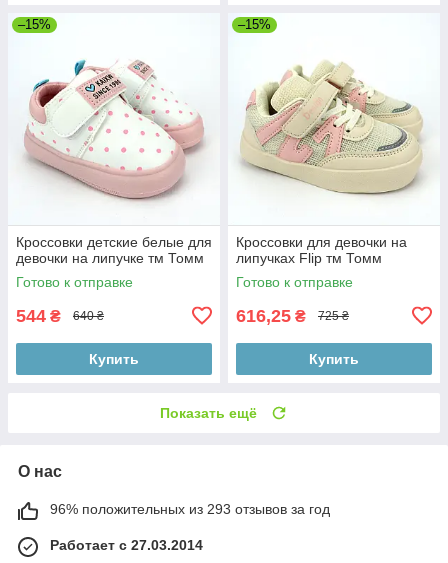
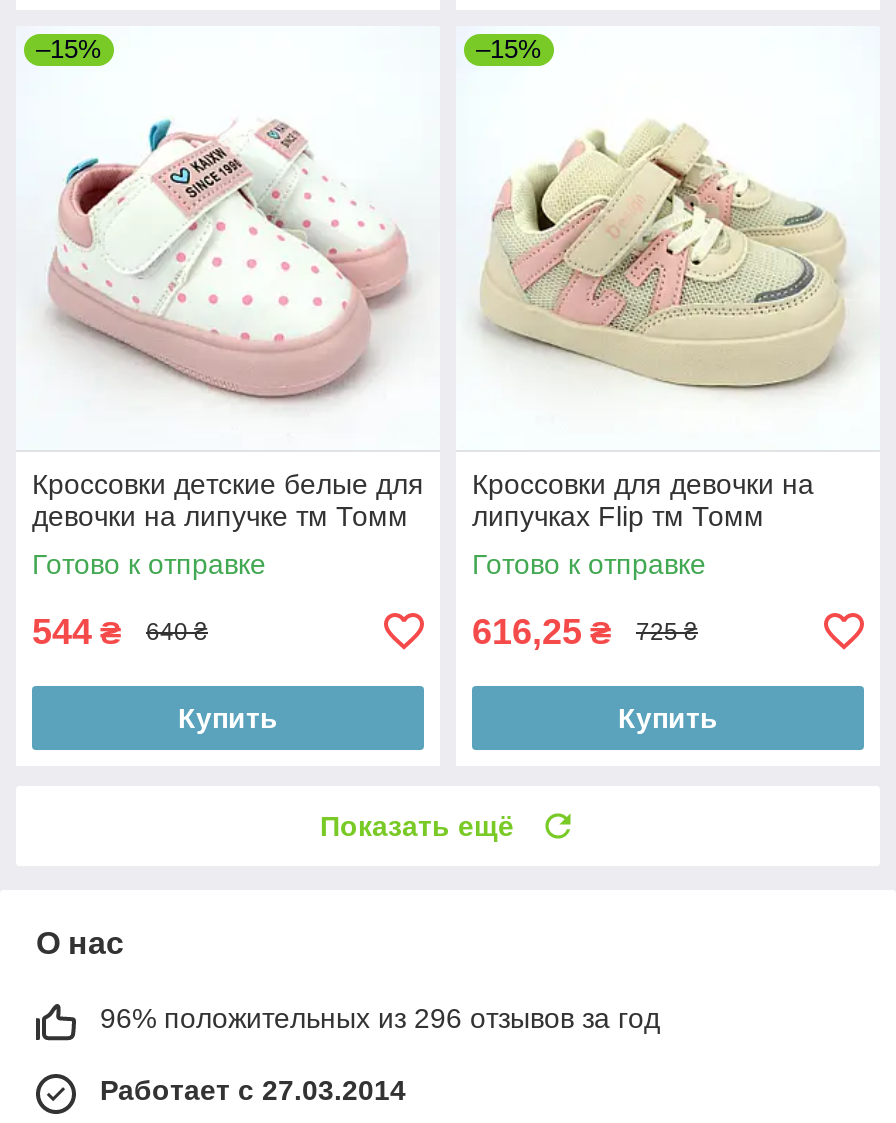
[50,500,330,516] 96% положительных из 293 отзывов за год -> [100,1001,660,1033] 96% положительных из 296 отзывов за год

